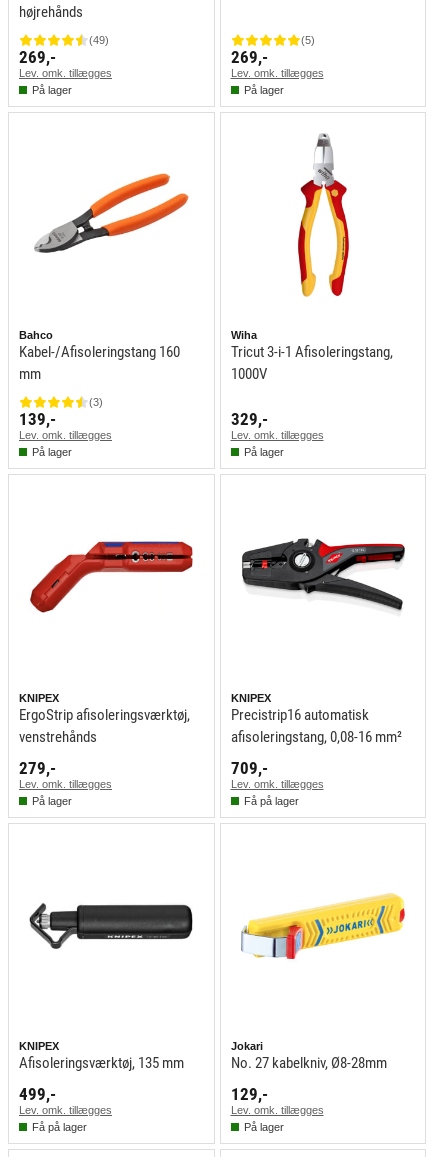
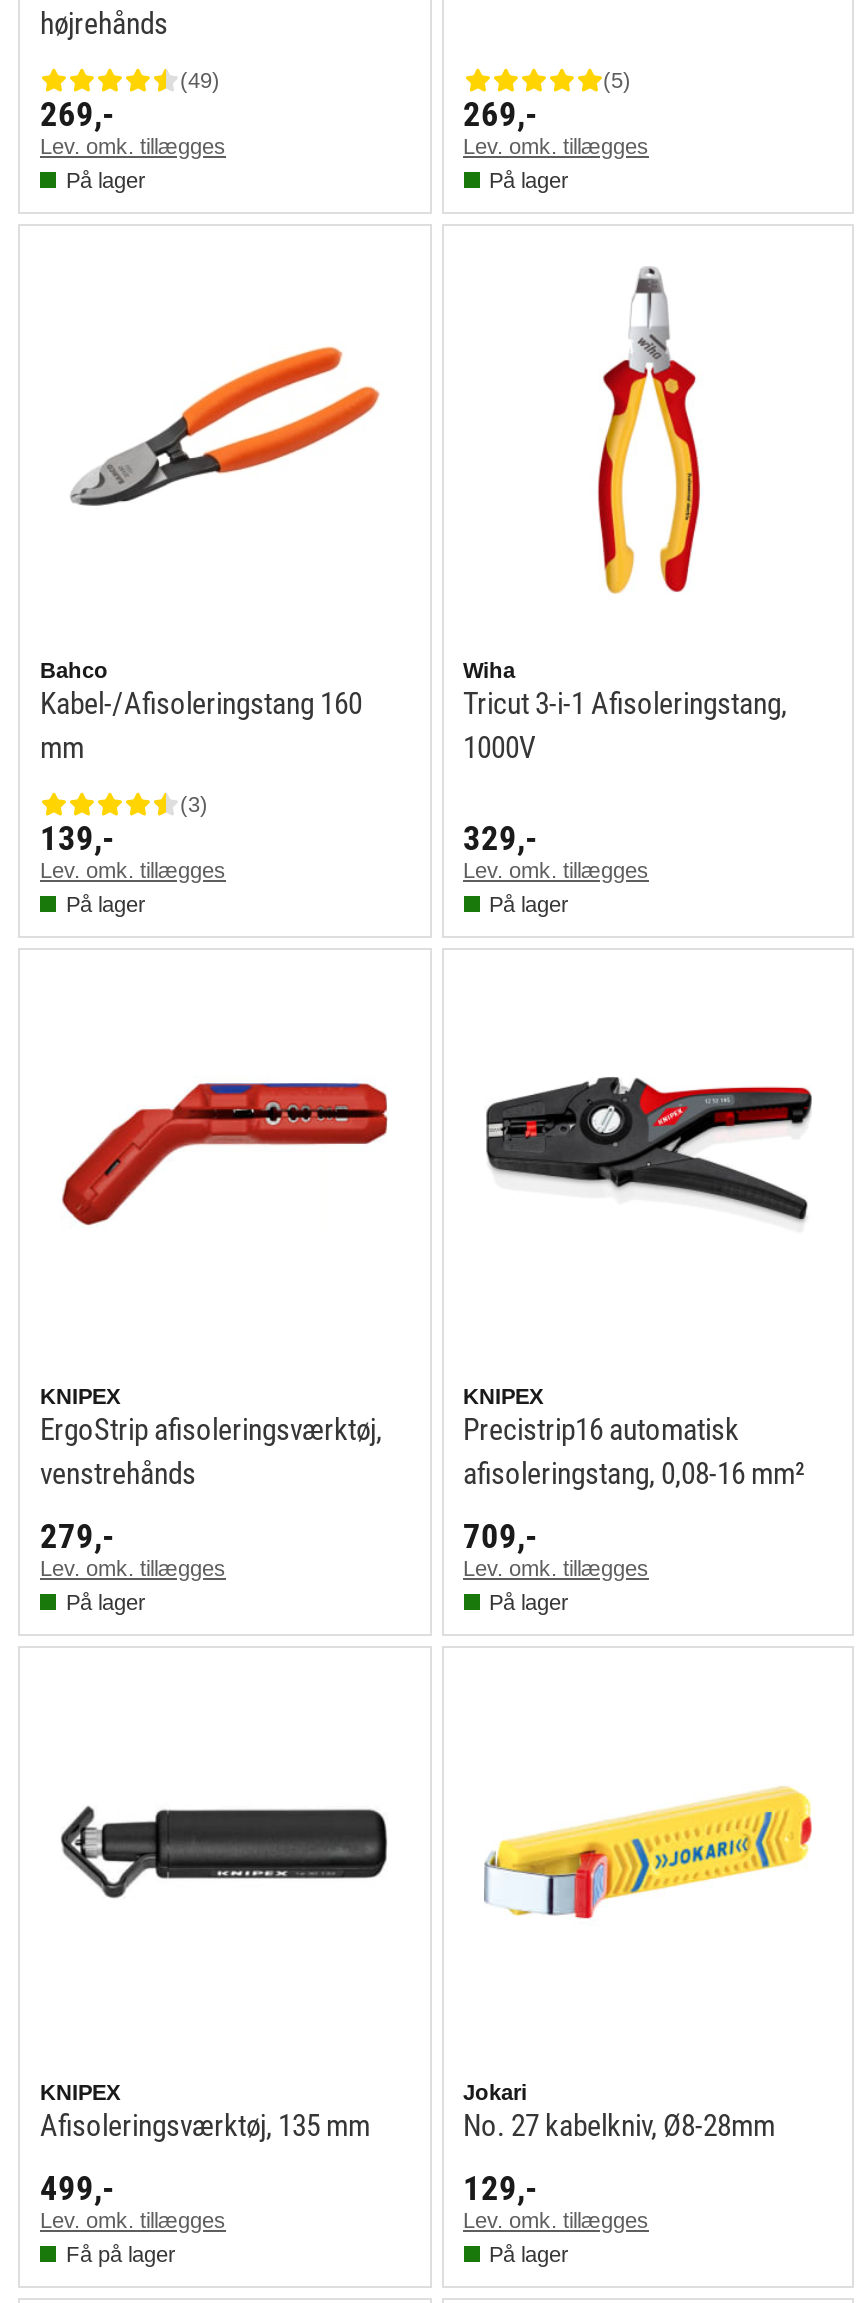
[243,794,298,806] Få på lager -> [489,1589,569,1613] På lager

